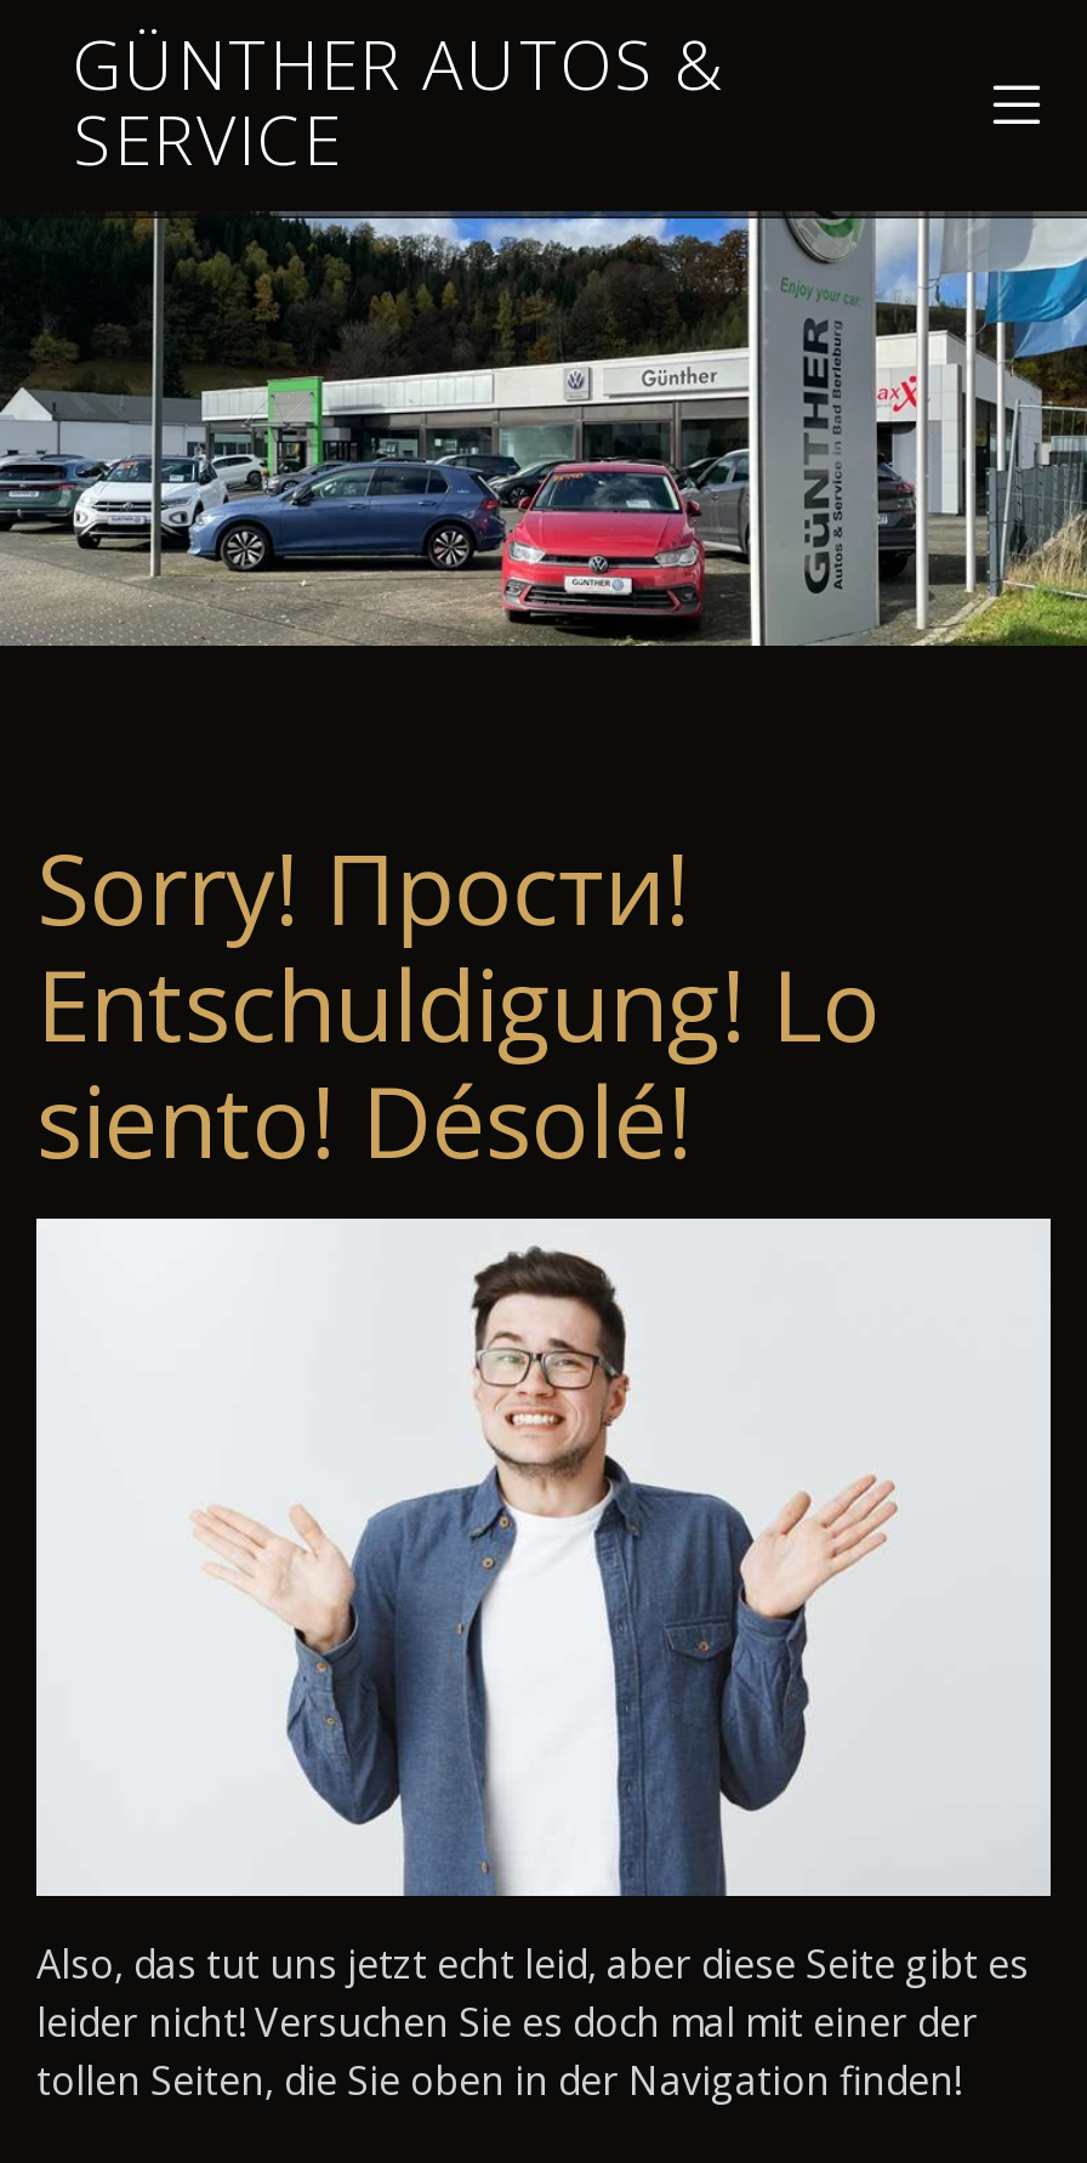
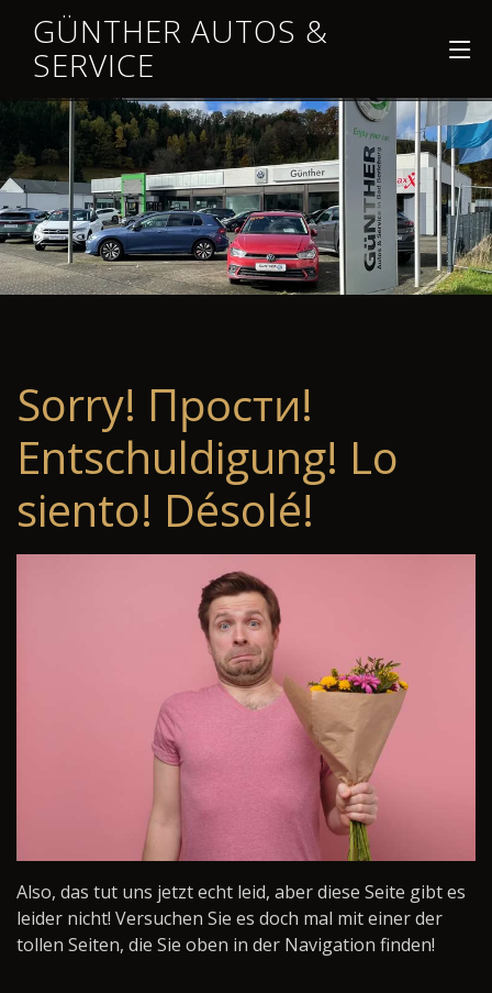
[34,1216,1053,1898] [image] -> [15,553,477,862] [image]

